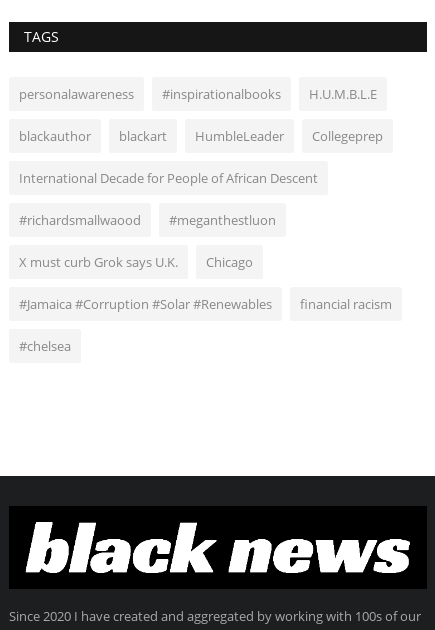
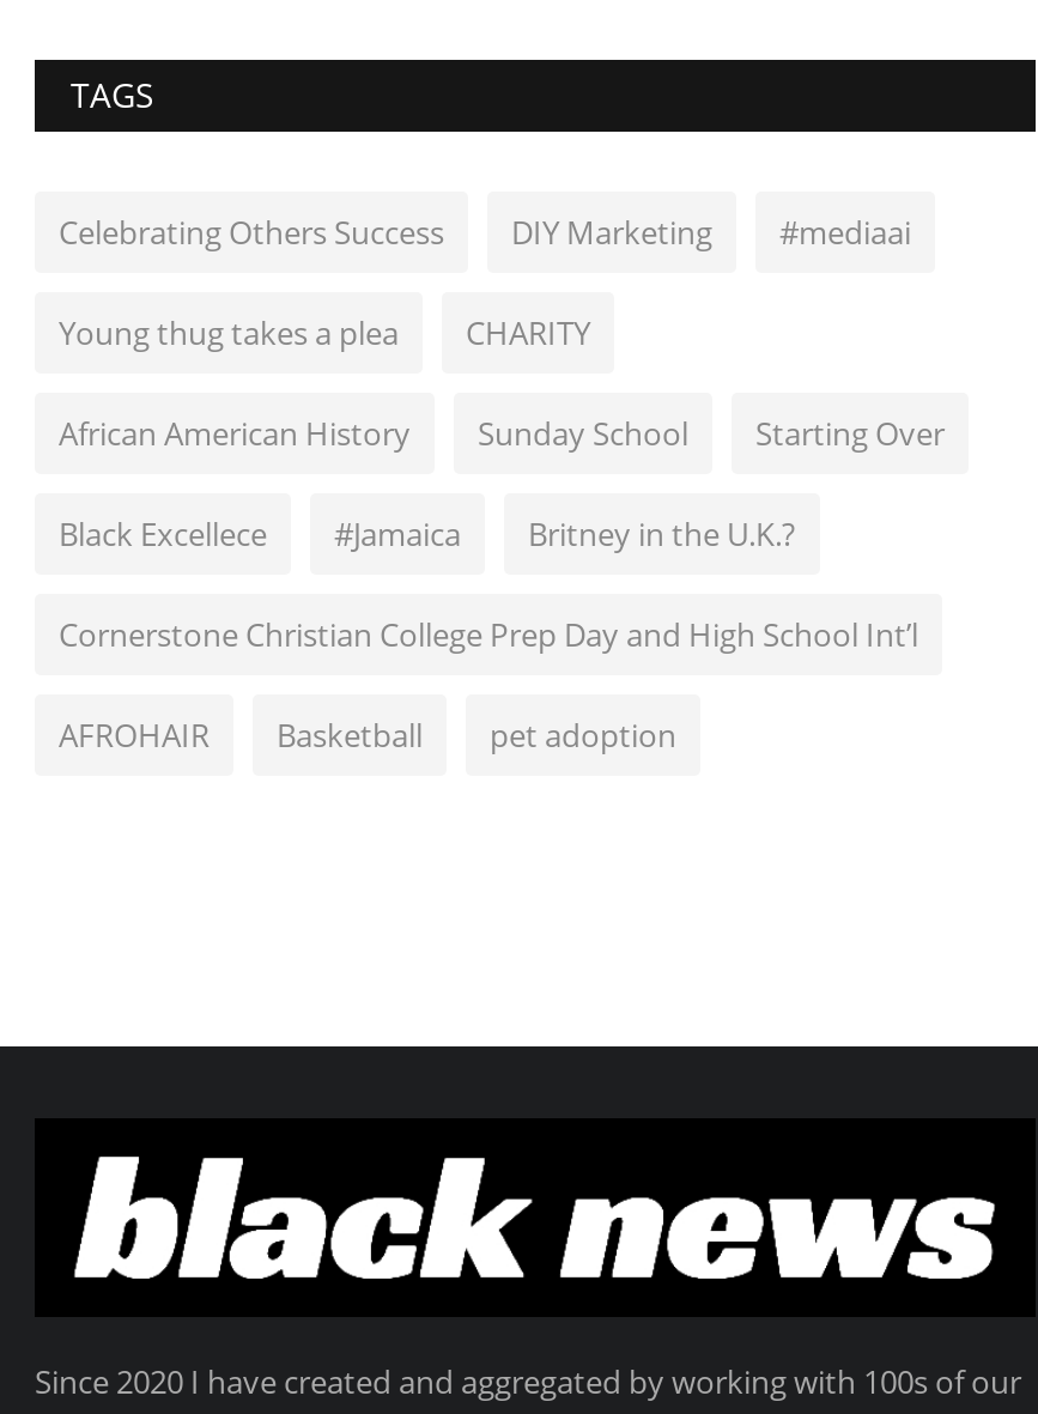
[19,84,392,354] personalawareness | #inspirationalbooks | H.U.M.B.L.E | blackauthor | blackart | HumbleLeader | Collegeprep | International Decade for People of African Descent | #richardsmallwaood | #meganthestluon | X must curb Grok says U.K. | Chicago | #Jamaica #Corruption #Solar #Renewables | financial racism | #chelsea -> [59,210,945,755] Celebrating Others Success | DIY Marketing | #mediaai | Young thug takes a plea | CHARITY | African American History | Sunday School | Starting Over | Black Excellece | #Jamaica | Britney in the U.K.? | Cornerstone Christian College Prep Day and High School Int’l | AFROHAIR | Basketball | pet adoption

